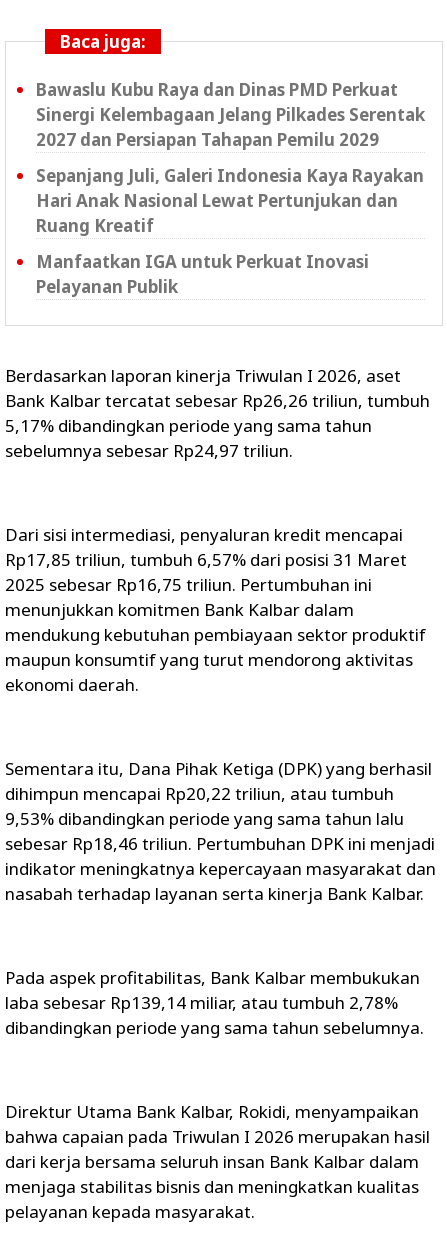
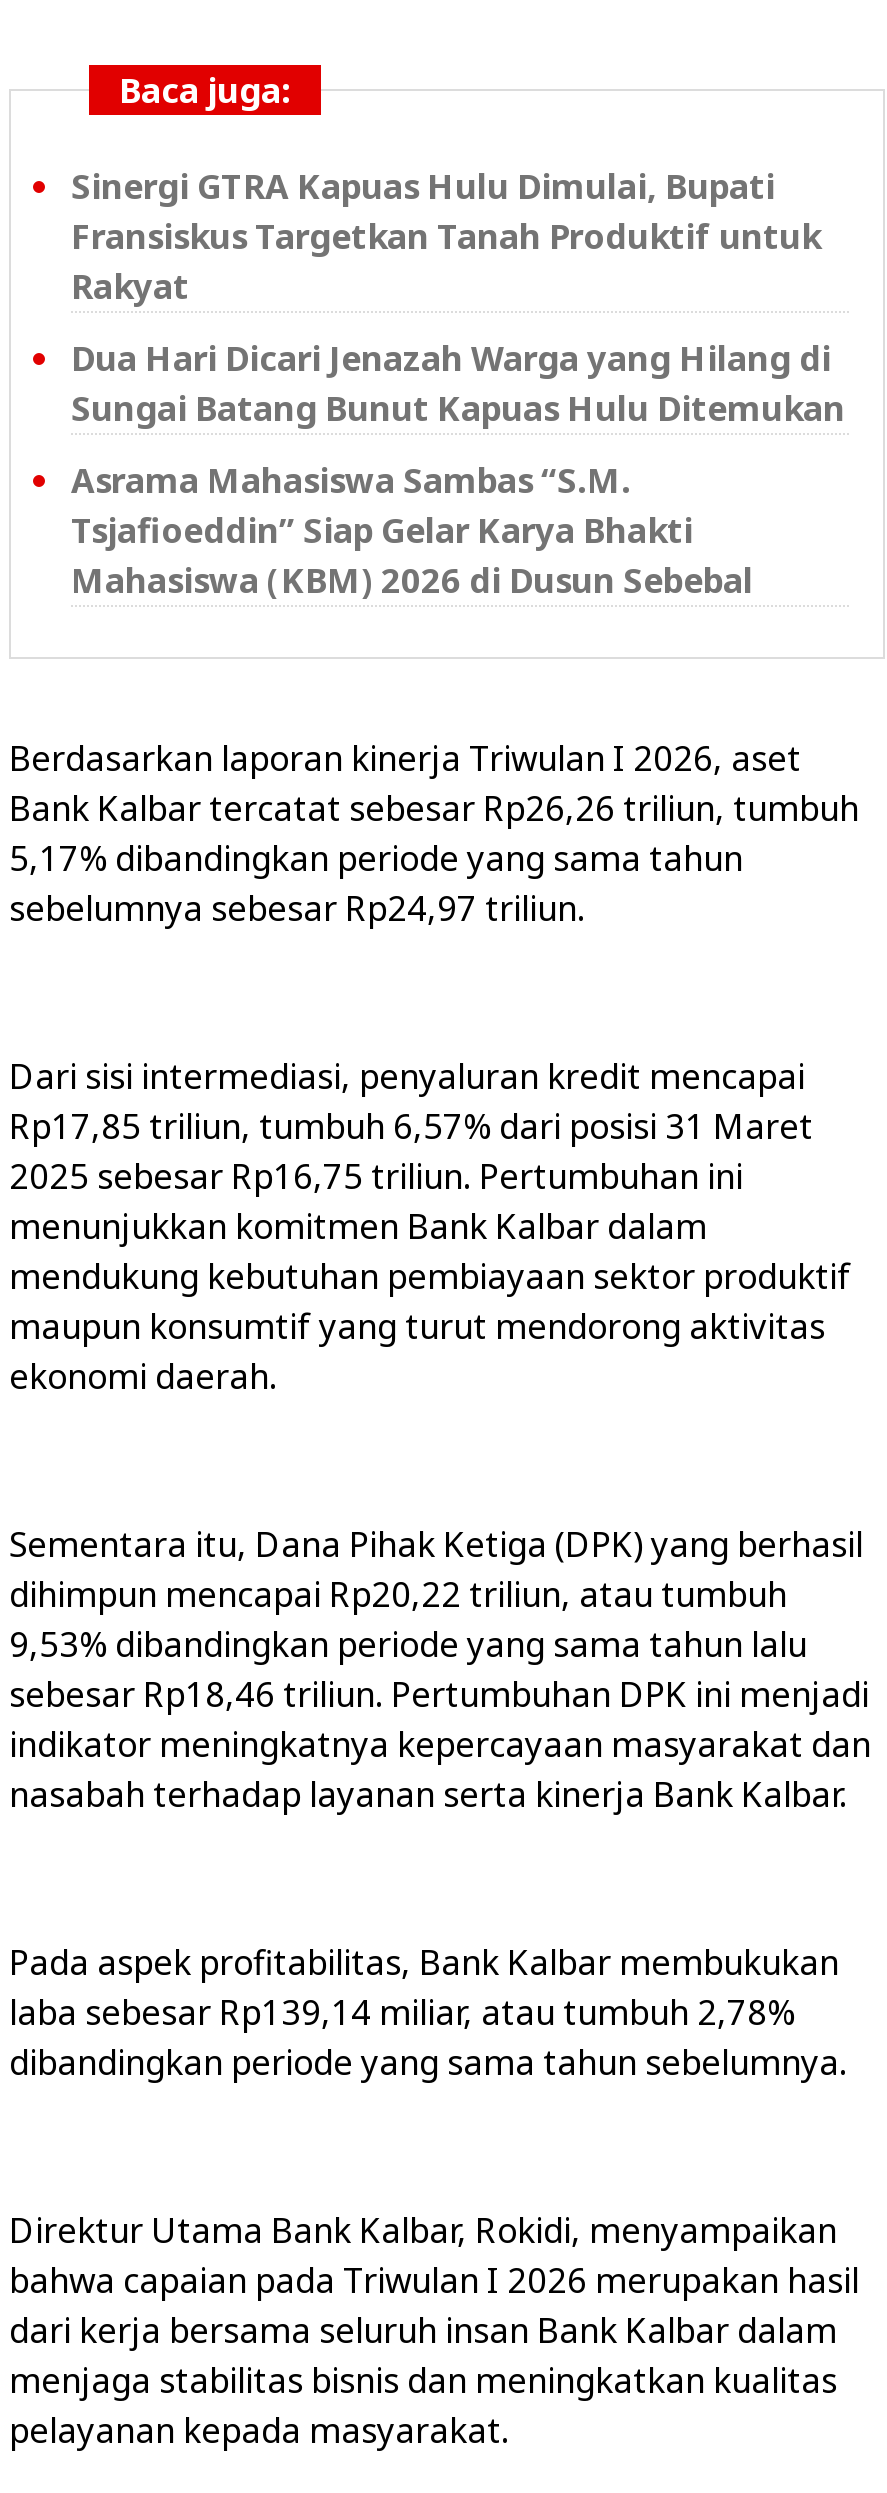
[36,78,425,151] Bawaslu Kubu Raya dan Dinas PMD Perkuat | Sinergi Kelembagaan Jelang Pilkades Serentak | 2027 dan Persiapan Tahapan Pemilu 2029 -> [71,162,821,308] Sinergi GTRA Kapuas Hulu Dimulai, Bupati | Fransiskus Targetkan Tanah Produktif untuk | Rakyat
[36,164,424,237] Sepanjang Juli, Galeri Indonesia Kaya Rayakan | Hari Anak Nasional Lewat Pertunjukan dan | Ruang Kreatif -> [71,334,845,430] Dua Hari Dicari Jenazah Warga yang Hilang di | Sungai Batang Bunut Kapuas Hulu Ditemukan
[36,250,369,298] Manfaatkan IGA untuk Perkuat Inovasi | Pelayanan Publik -> [71,456,753,602] Asrama Mahasiswa Sambas “S.M. | Tsjafioeddin” Siap Gelar Karya Bhakti | Mahasiswa (KBM) 2026 di Dusun Sebebal

